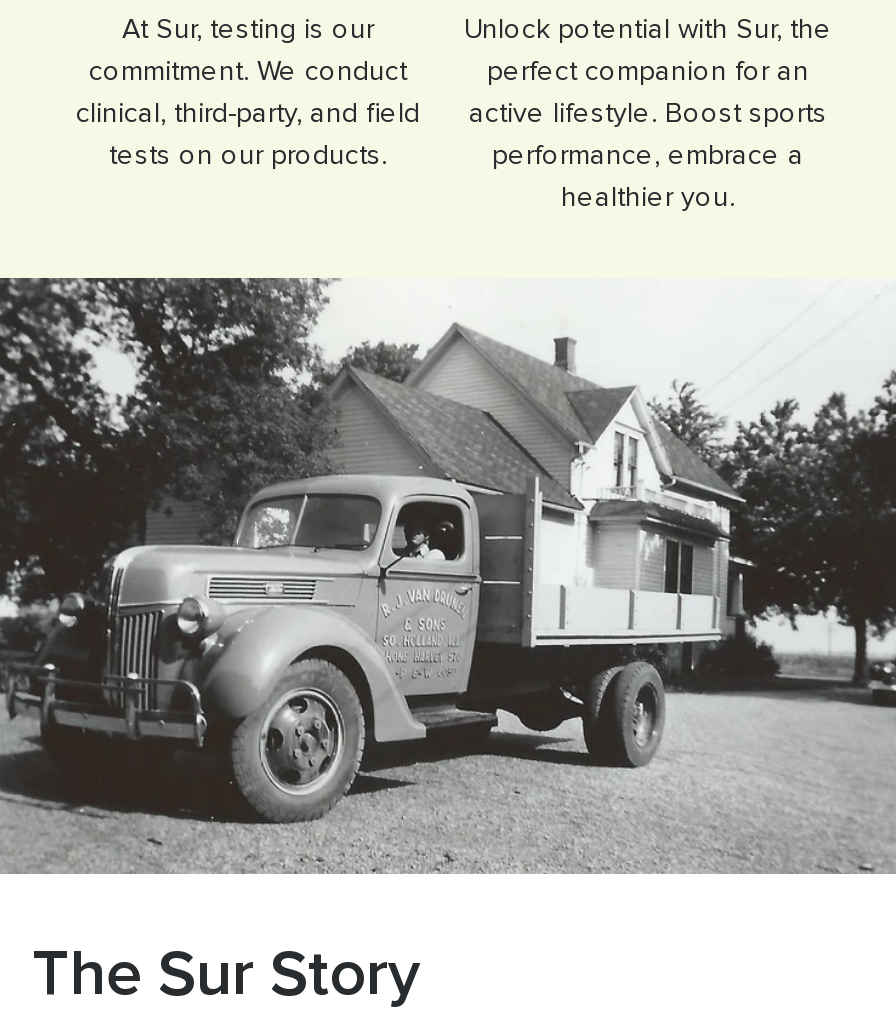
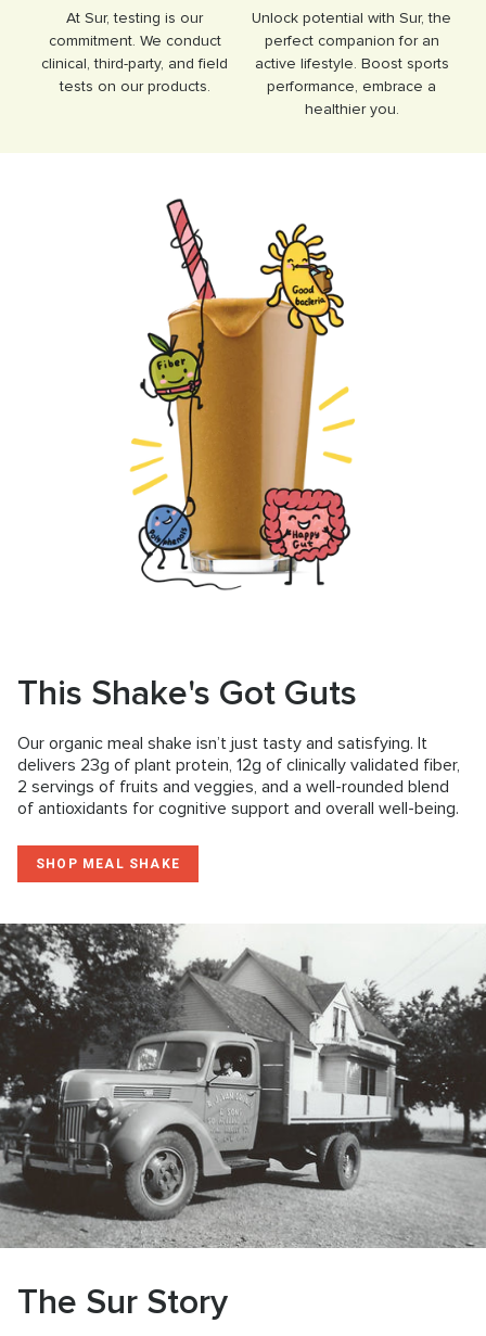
none -> [17,672,460,871] This Shake's Got Guts | Our organic meal shake isn’t just tasty and satisfying. It | delivers 23g of plant protein, 12g of clinically validated fiber, | 2 servings of fruits and veggies, and a well-rounded blend | of antioxidants for cognitive support and overall well-being. | SHOP MEAL SHAKE
none -> [130,199,356,590] [image]

